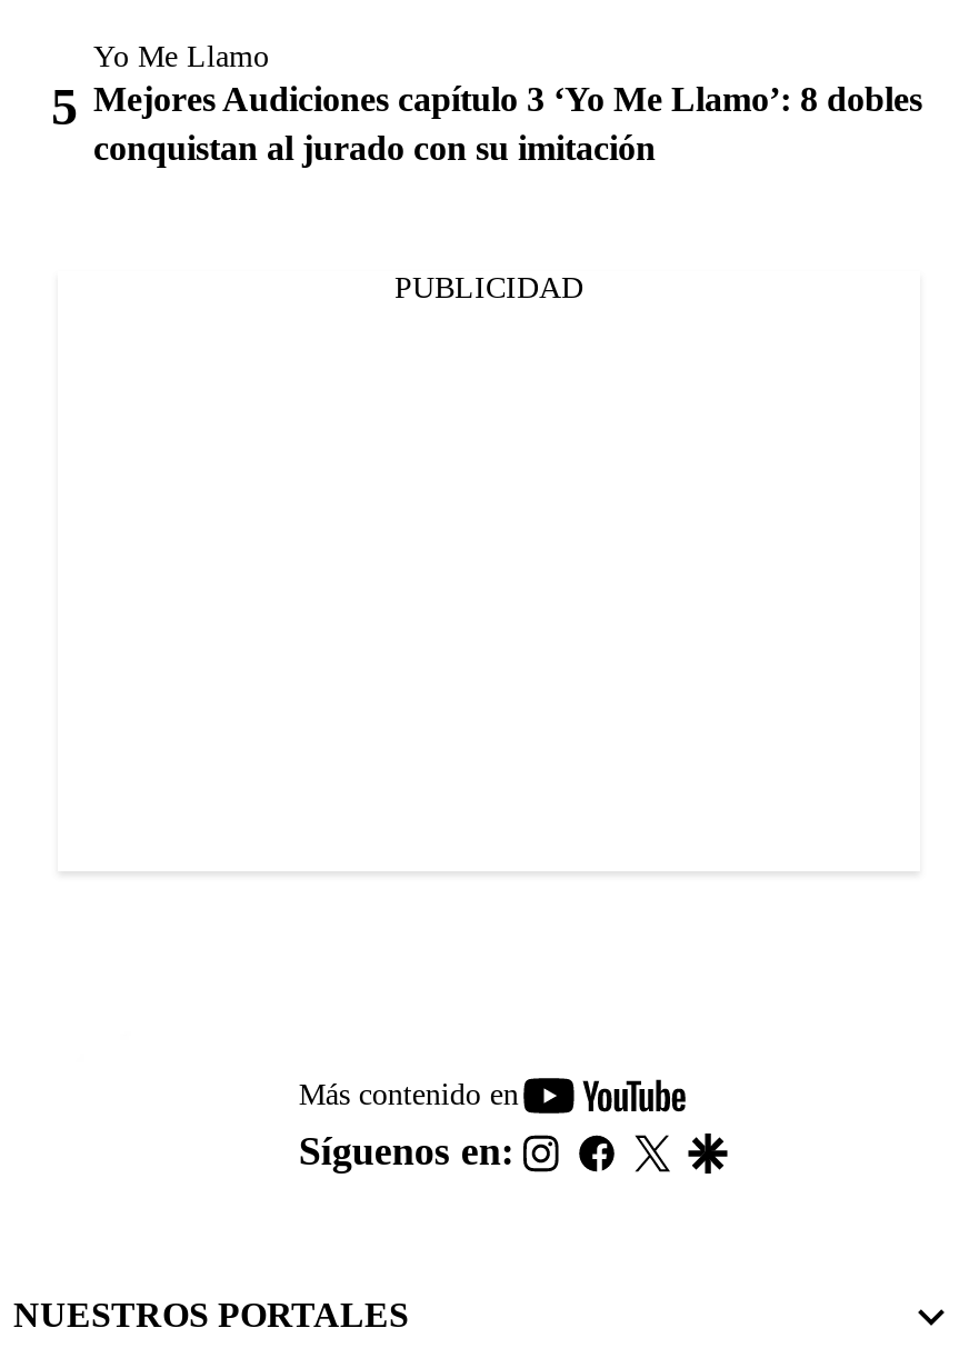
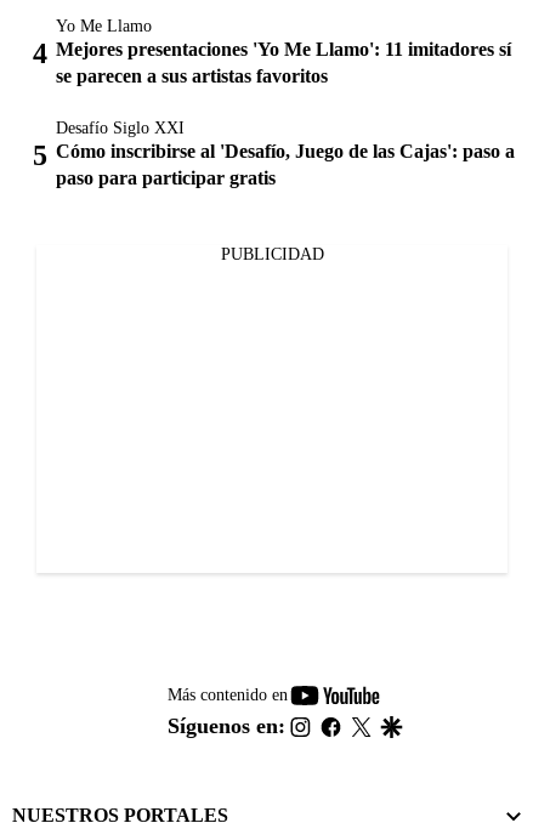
[93,80,922,167] Mejores Audiciones capítulo 3 ‘Yo Me Llamo’: 8 dobles | conquistan al jurado con su imitación -> [56,39,515,188] Mejores presentaciones 'Yo Me Llamo': 11 imitadores sí | se parecen a sus artistas favoritos | Desafío Siglo XXI | Cómo inscribirse al 'Desafío, Juego de las Cajas': paso a | paso para participar gratis

